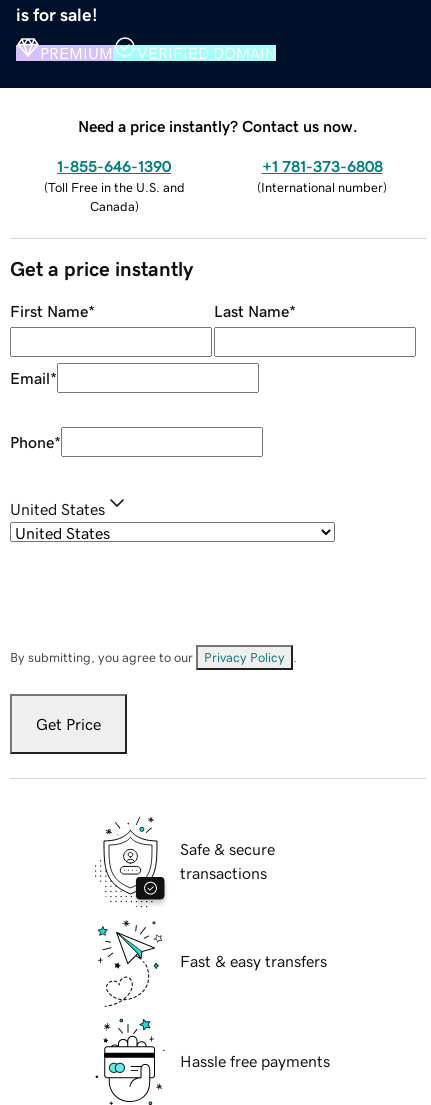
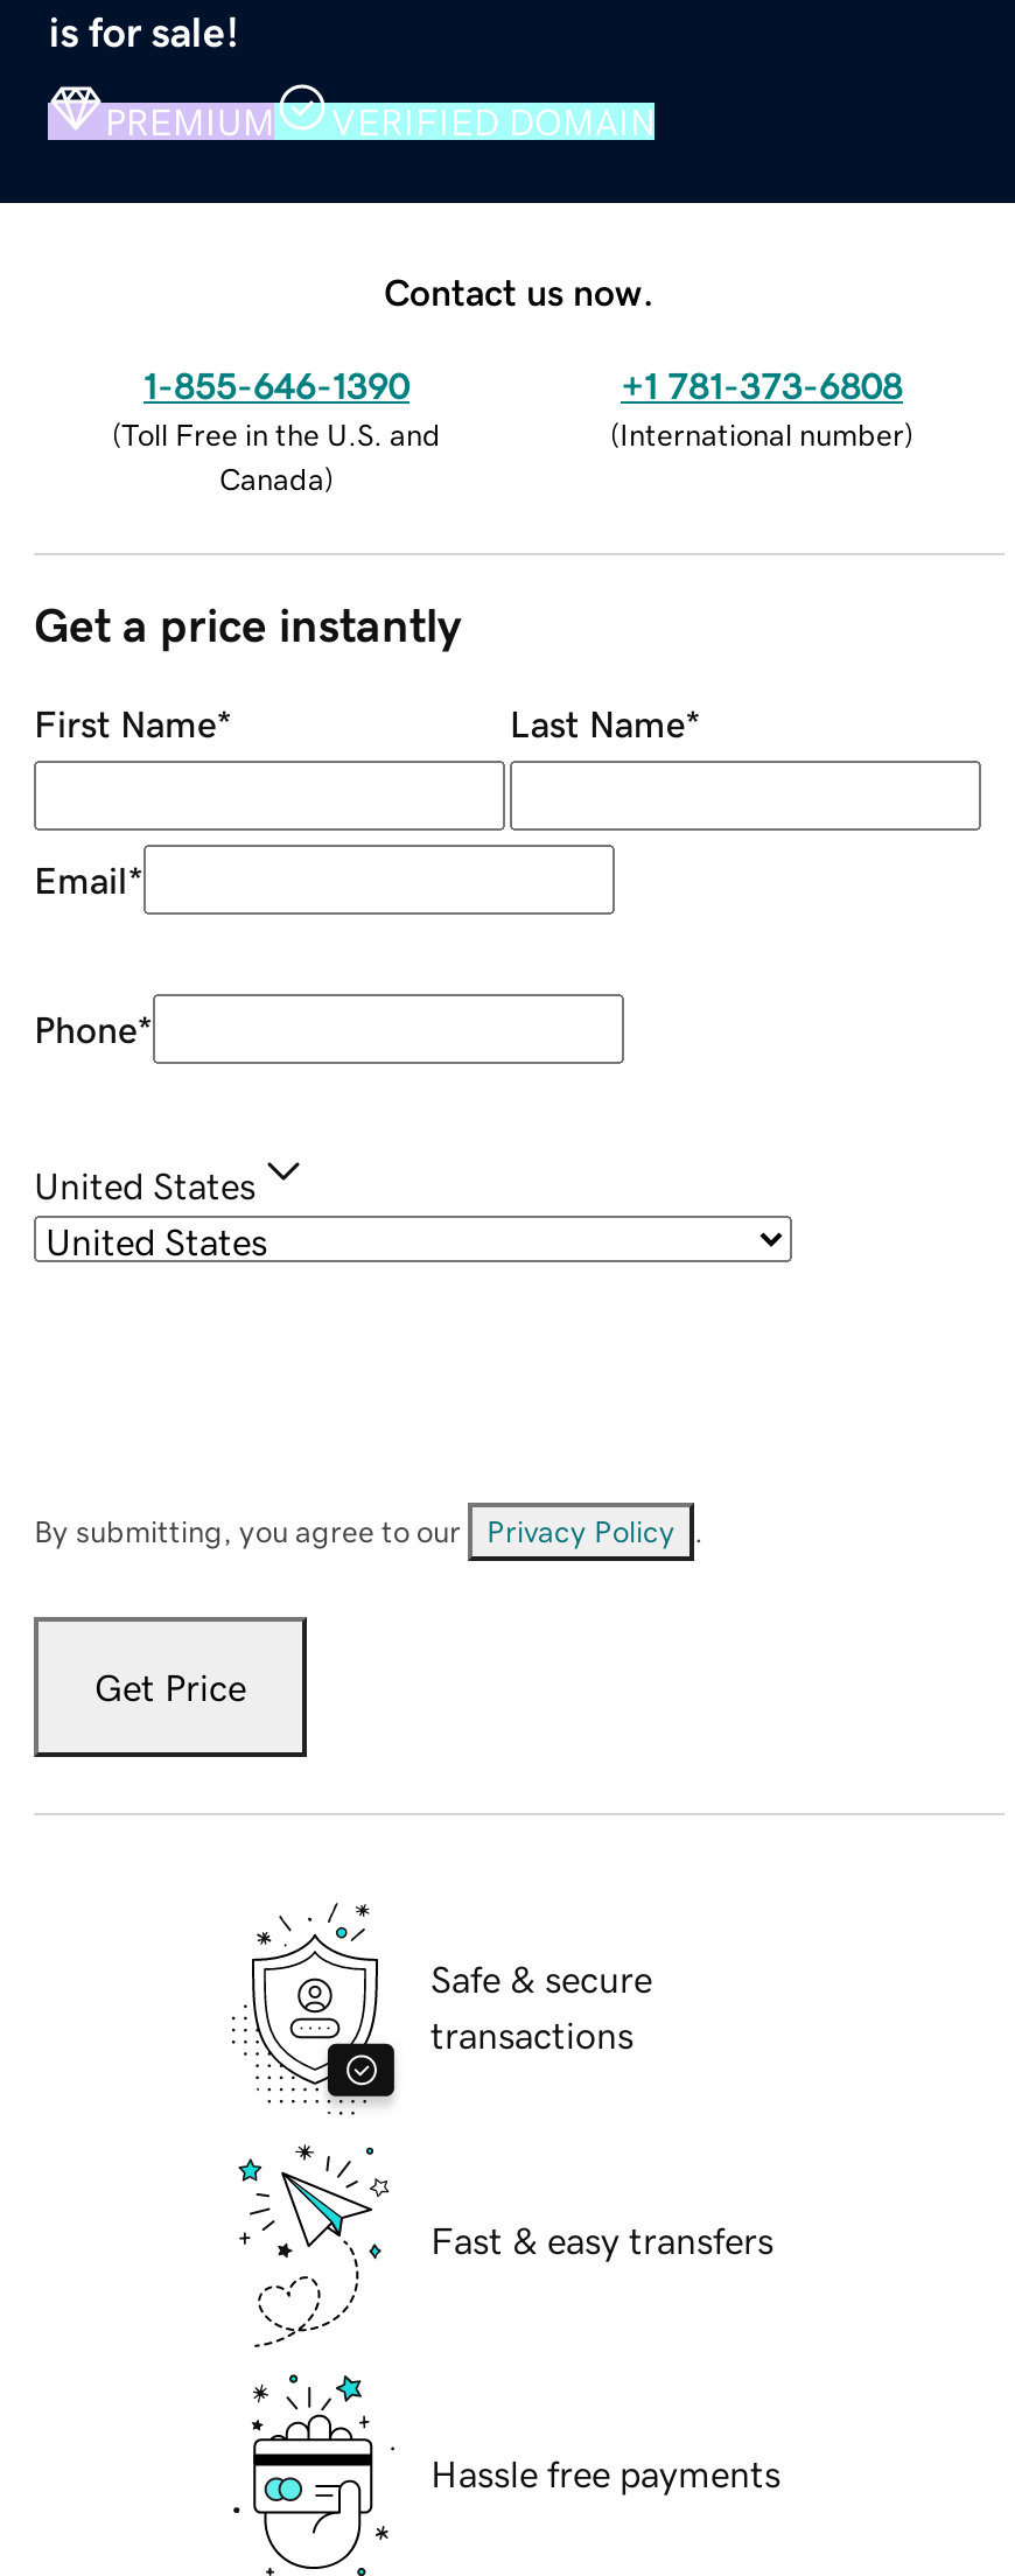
[78,118,358,134] Need a price instantly? Contact us now. -> [384,272,654,309] Contact us now.

